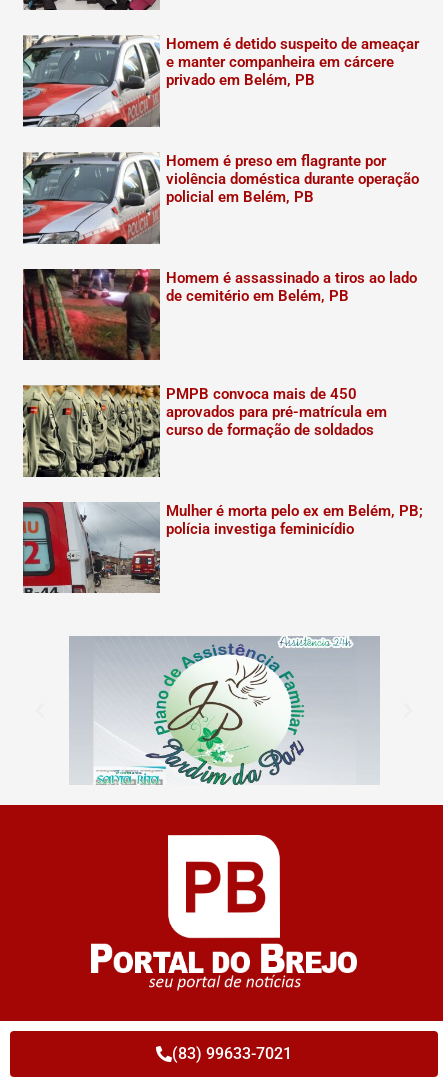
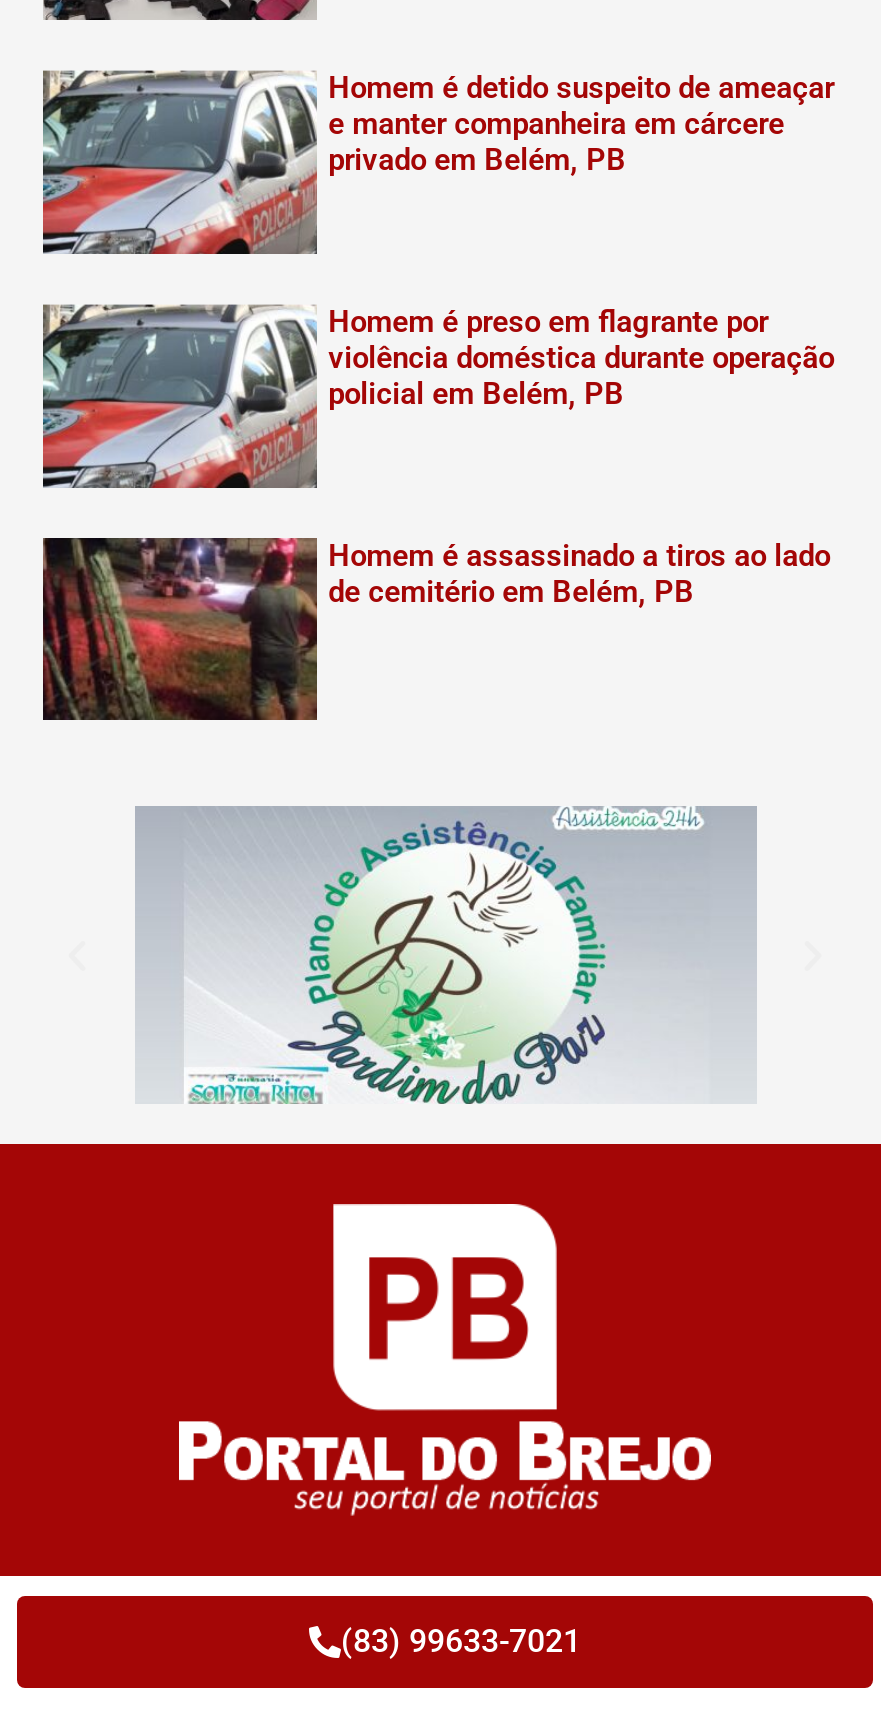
[22,384,387,478] [image] | PMPB convoca mais de 450 | aprovados para pré-matrícula em | curso de formação de soldados -> none
[22,501,423,593] [image] | Mulher é morta pelo ex em Belém, PB; | polícia investiga feminicídio -> none

